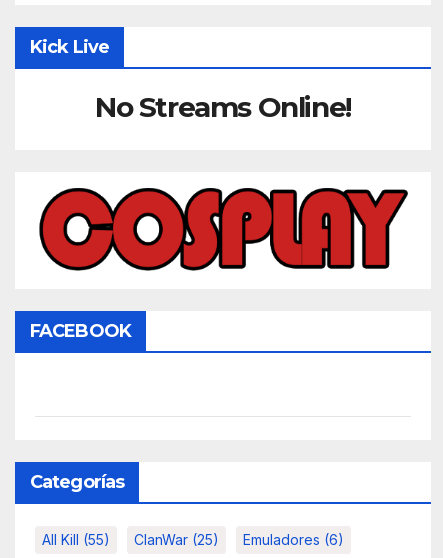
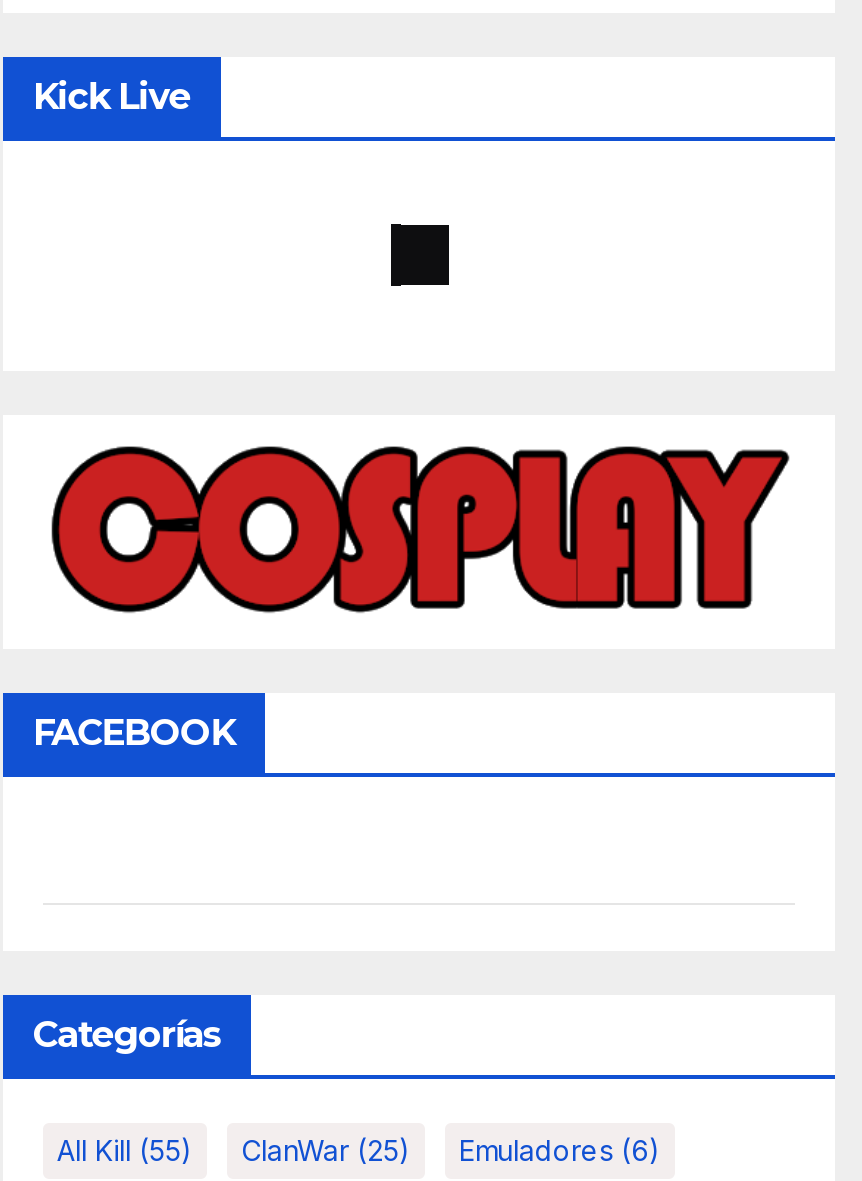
[95,90,351,124] No Streams Online! -> none

